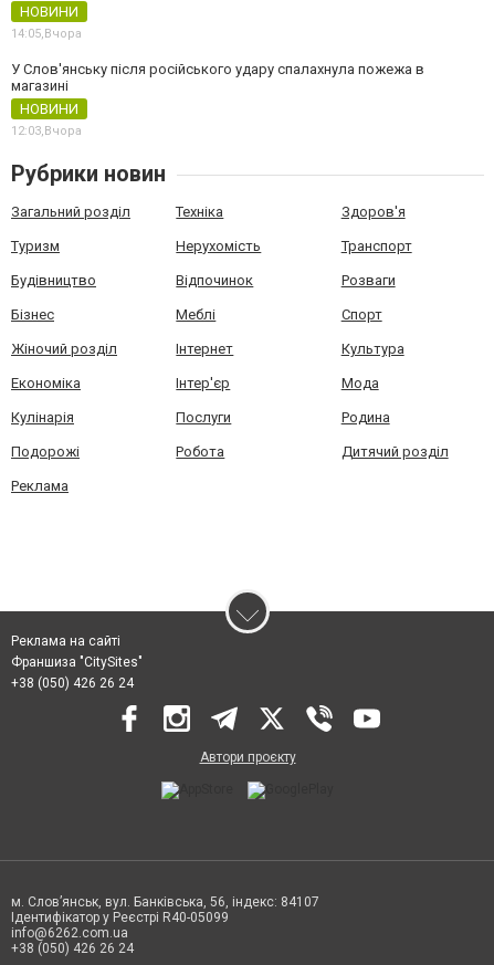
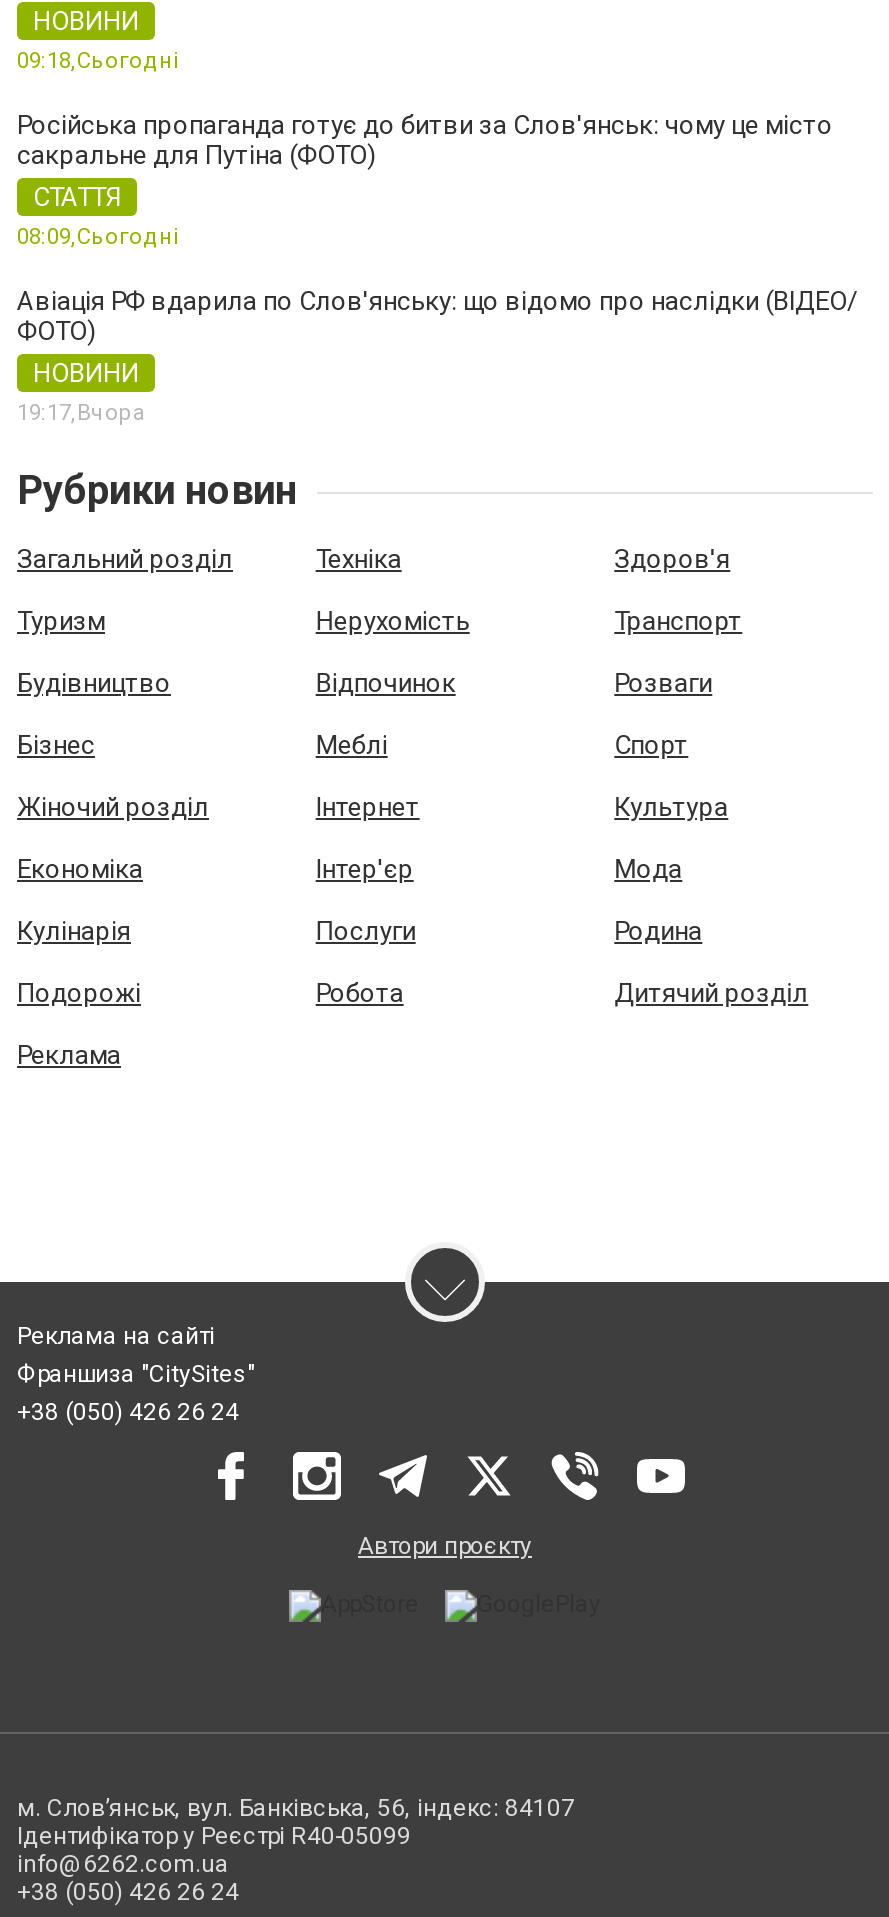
[11,27,424,94] 14:05,Вчора | У Слов'янську після російського удару спалахнула пожежа в | магазині -> [17,48,857,346] 09:18,Сьогодні | Російська пропаганда готує до битви за Слов'янськ: чому це місто | сакральне для Путіна (ФОТО) | СТАТТЯ | 08:09,Сьогодні | Авіація РФ вдарила по Слов'янську: що відомо про наслідки (ВІДЕО/ | ФОТО)
[11,124,82,138] 12:03, Вчора -> [17,400,145,426] 19:17, Вчора

